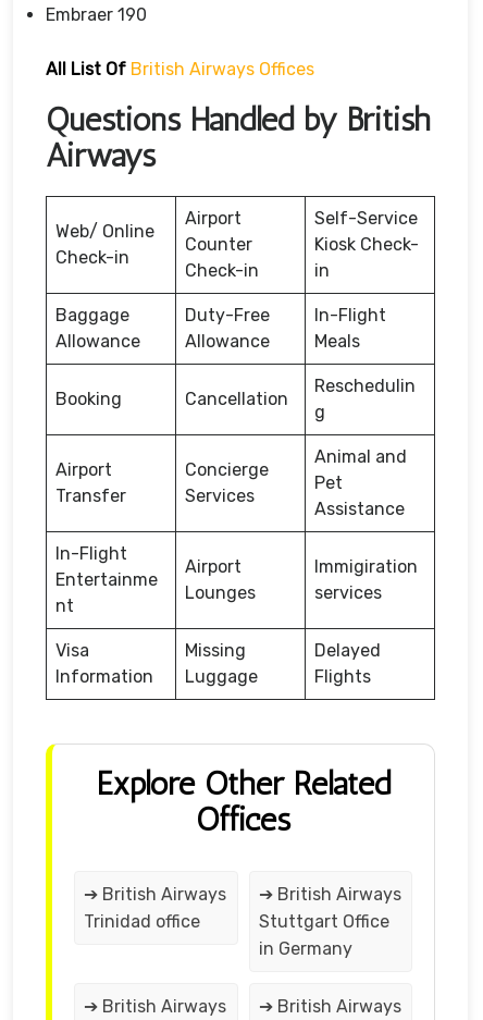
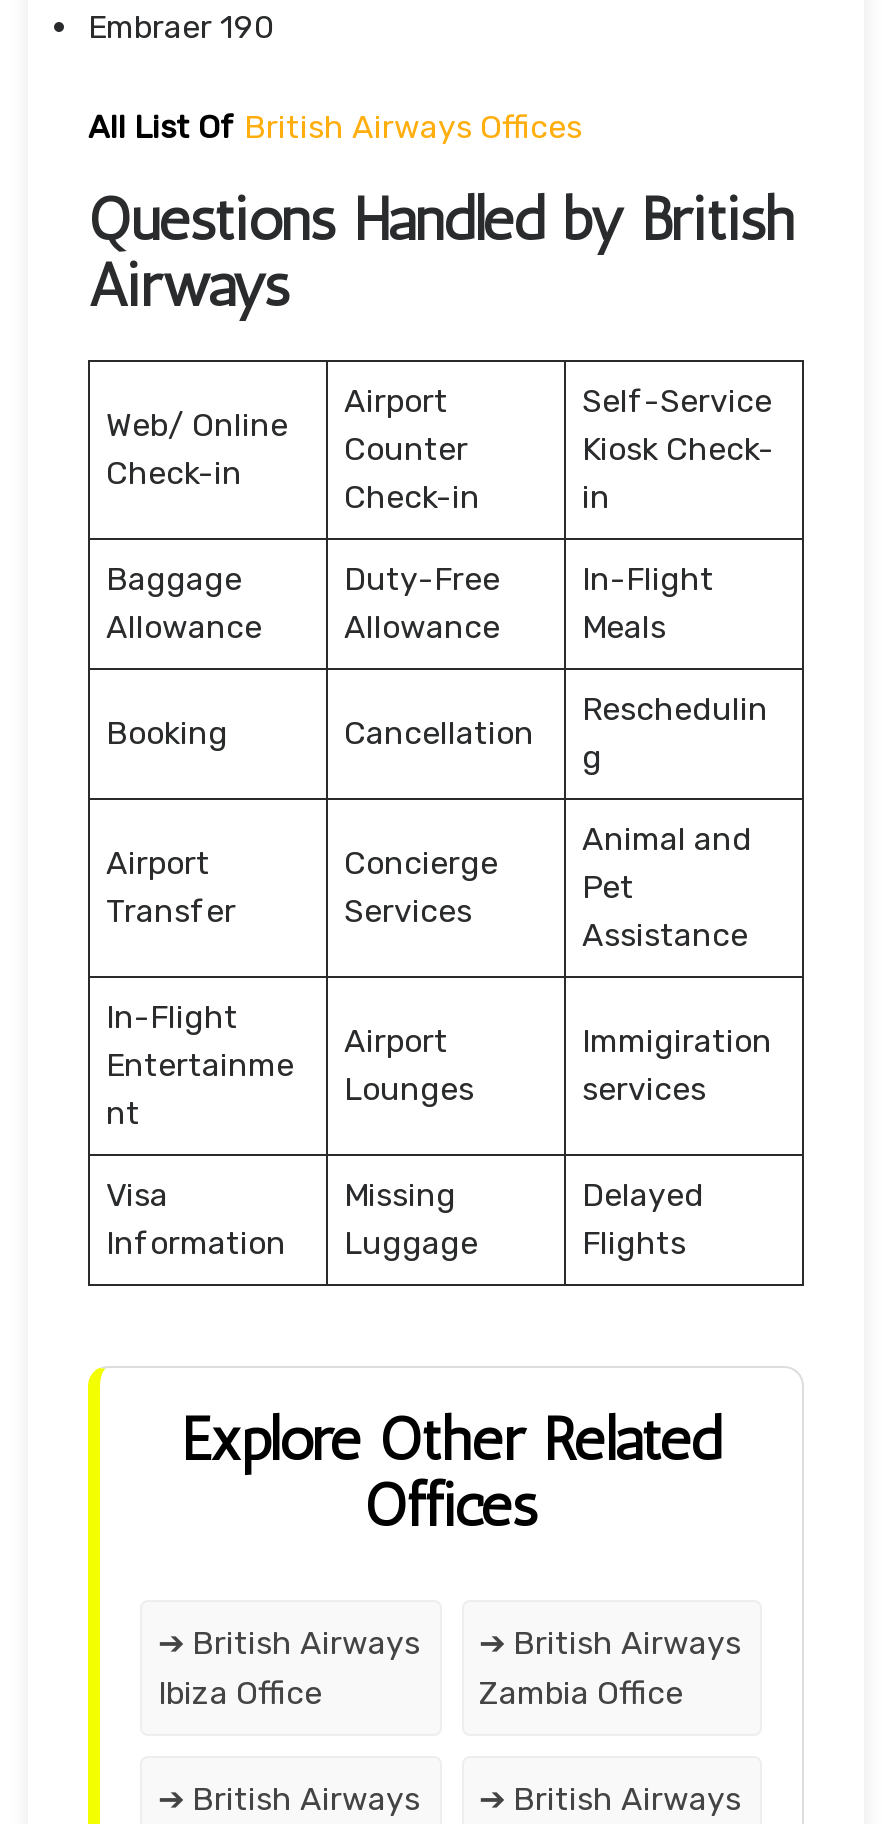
[84,911,200,931] Trinidad office -> [158,1673,322,1711] Ibiza Office
[258,911,389,959] Stuttgart Office | in Germany -> [479,1673,683,1711] Zambia Office

